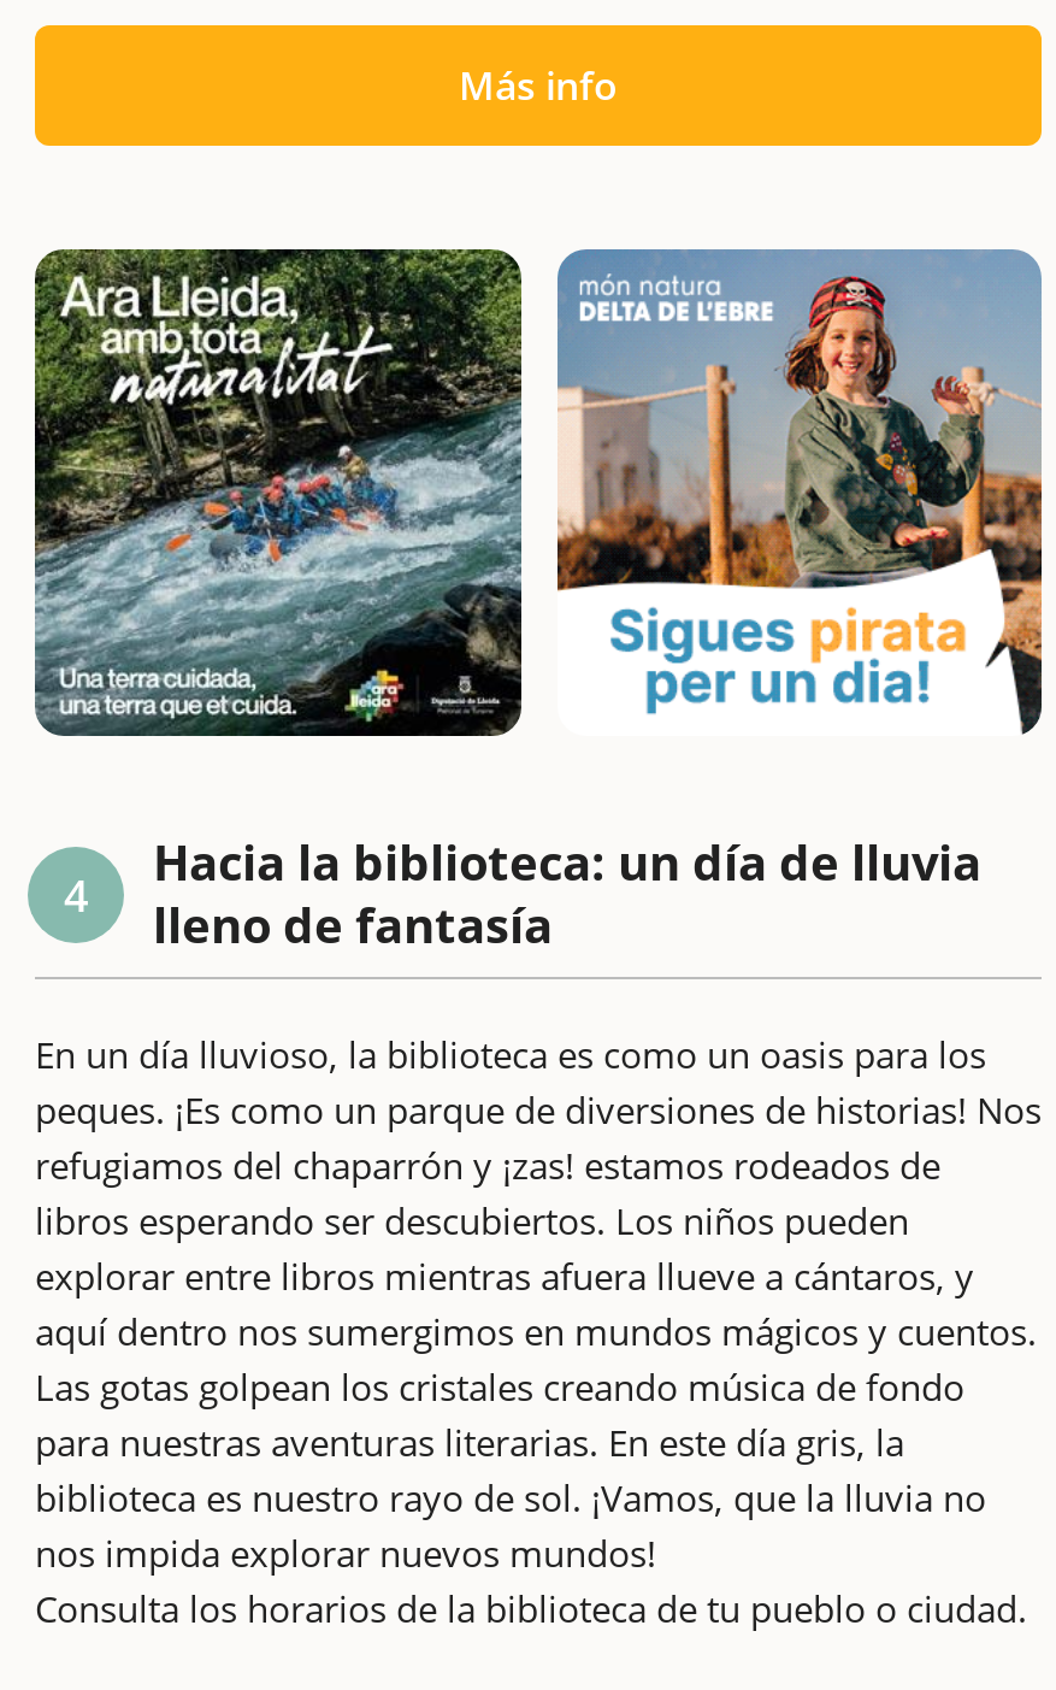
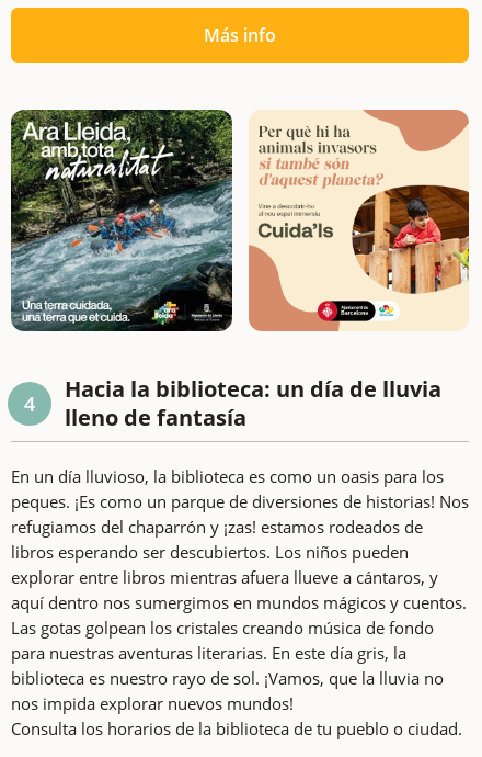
[555,247,1044,736] [image] -> [248,110,470,332] [image]

